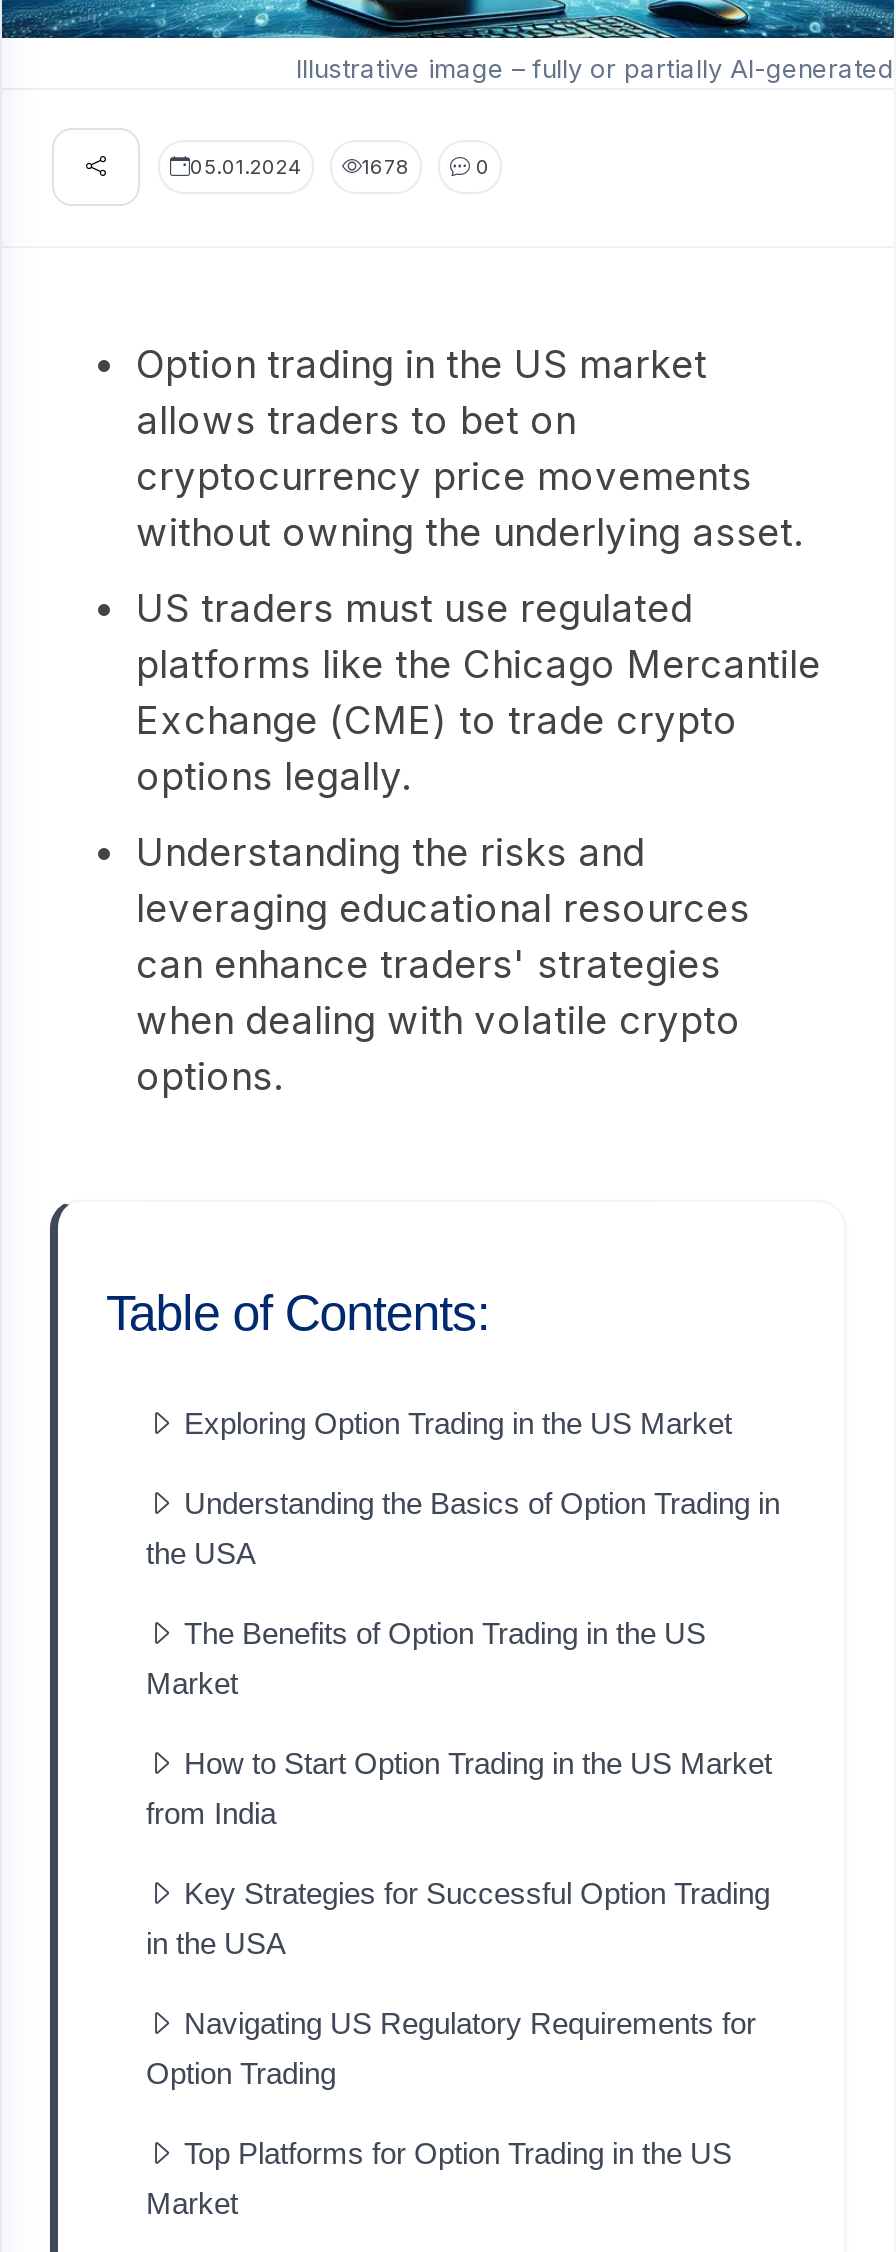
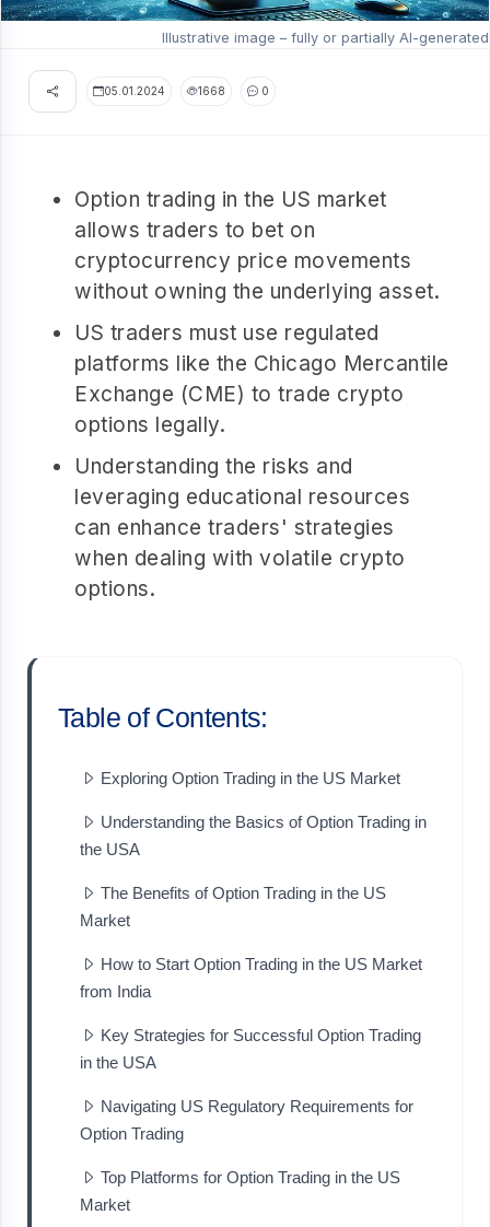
[362,154,410,178] 1678 -> [198,84,225,98] 1668

